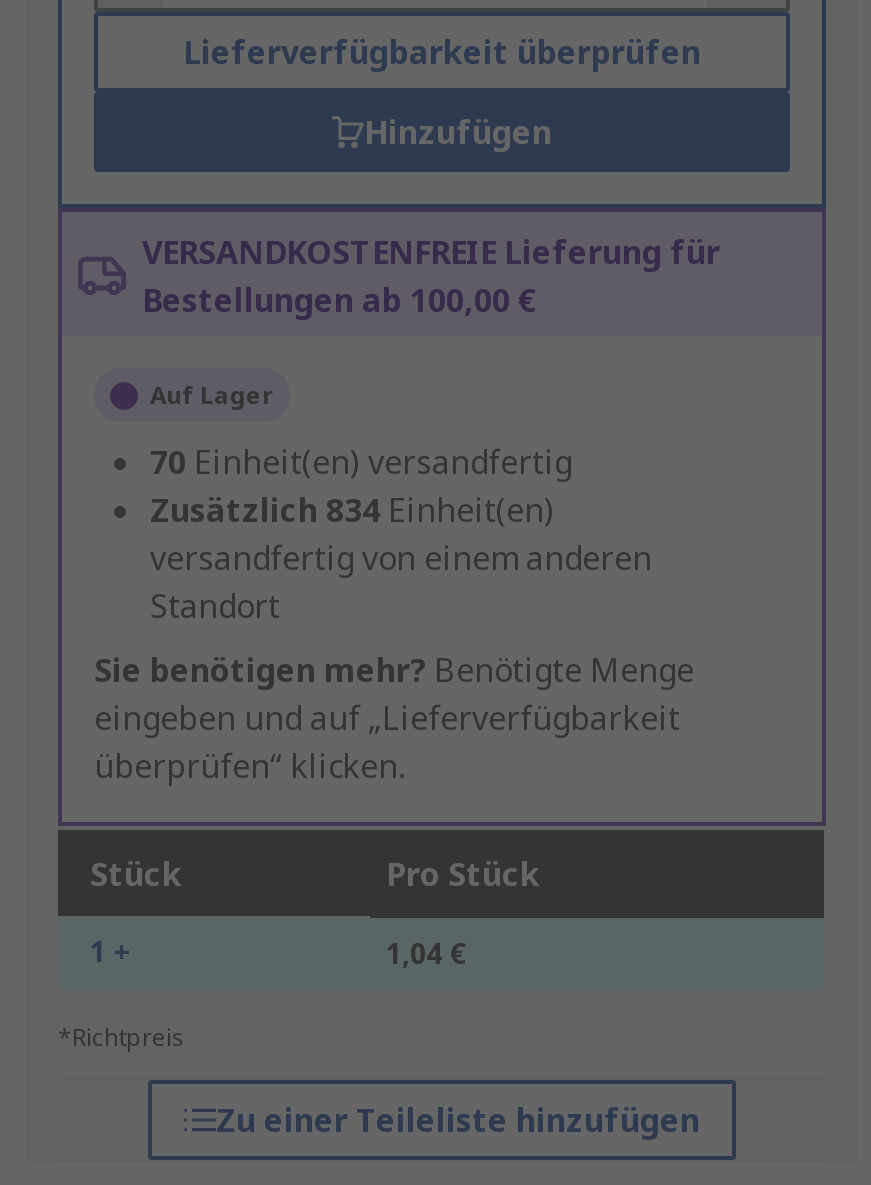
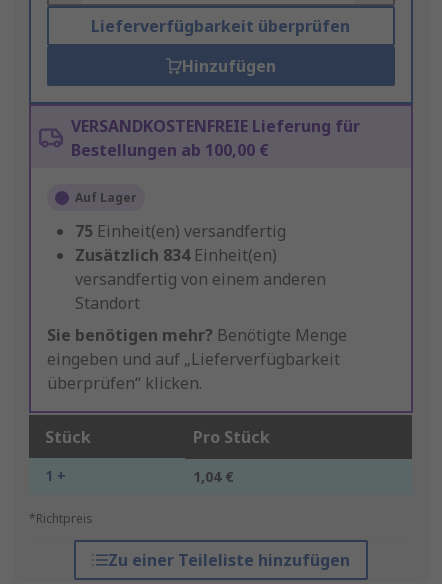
[150,441,572,485] 70 Einheit(en) versandfertig -> [75,220,286,242] 75 Einheit(en) versandfertig

